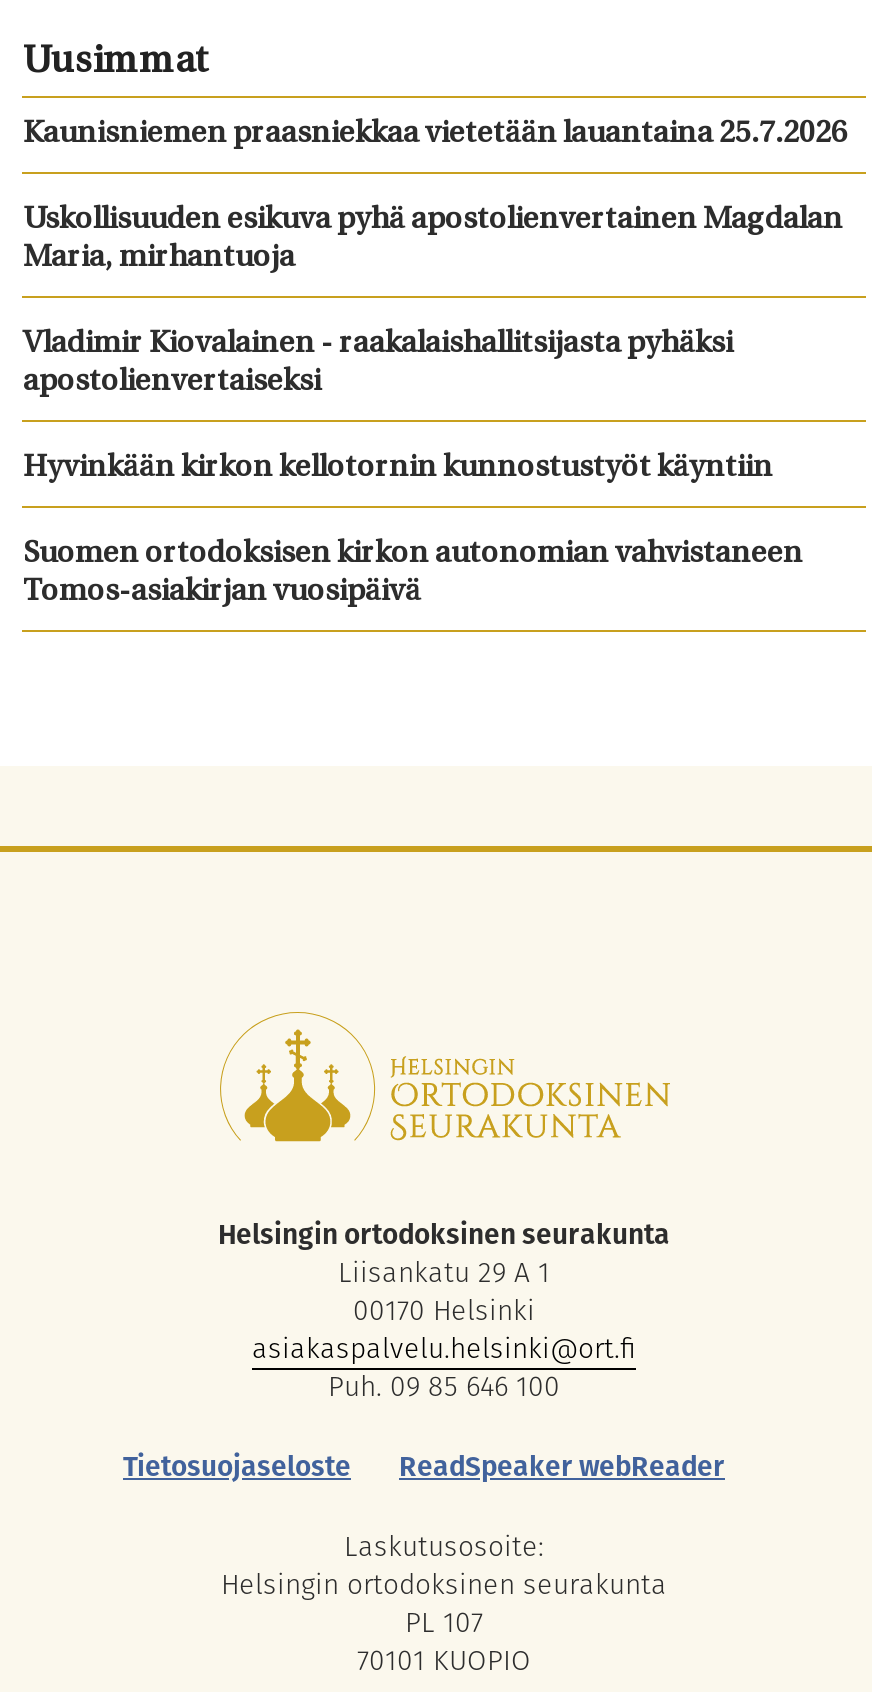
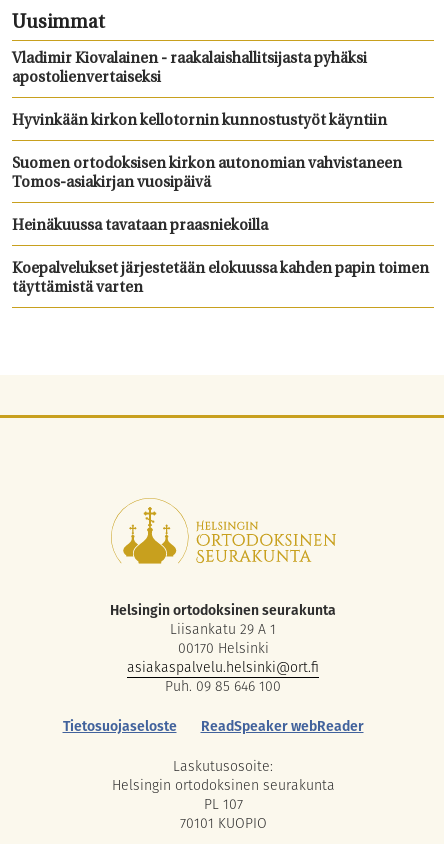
[23,121,847,275] Kaunisniemen praasniekkaa vietetään lauantaina 25.7.2026 | Uskollisuuden esikuva pyhä apostolienvertainen Magdalan | Maria, mirhantuoja -> none
moved [23,331,803,609] -> [12,52,402,191]: Vladimir Kiovalainen - raakalaishallitsijasta pyhäksi | apostolienvertaiseksi | Hyvinkään kirkon kellotornin kunnostustyöt käyntiin | Suomen ortodoksisen kirkon autonomian vahvistaneen | Tomos-asiakirjan vuosipäivä
none -> [12,219,429,296] Heinäkuussa tavataan praasniekoilla | Koepalvelukset järjestetään elokuussa kahden papin toimen | täyttämistä varten

